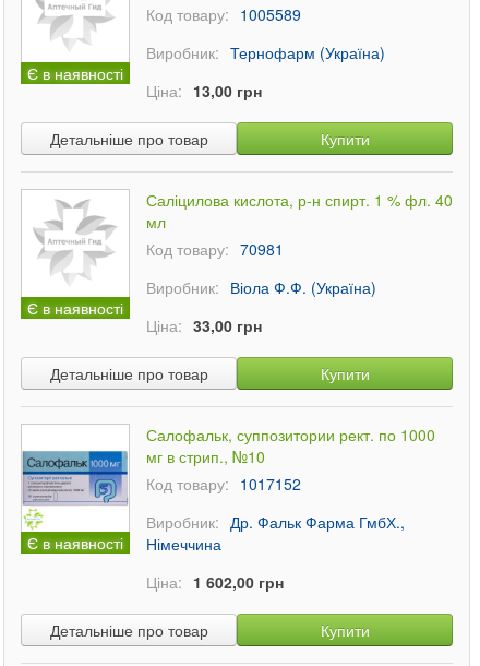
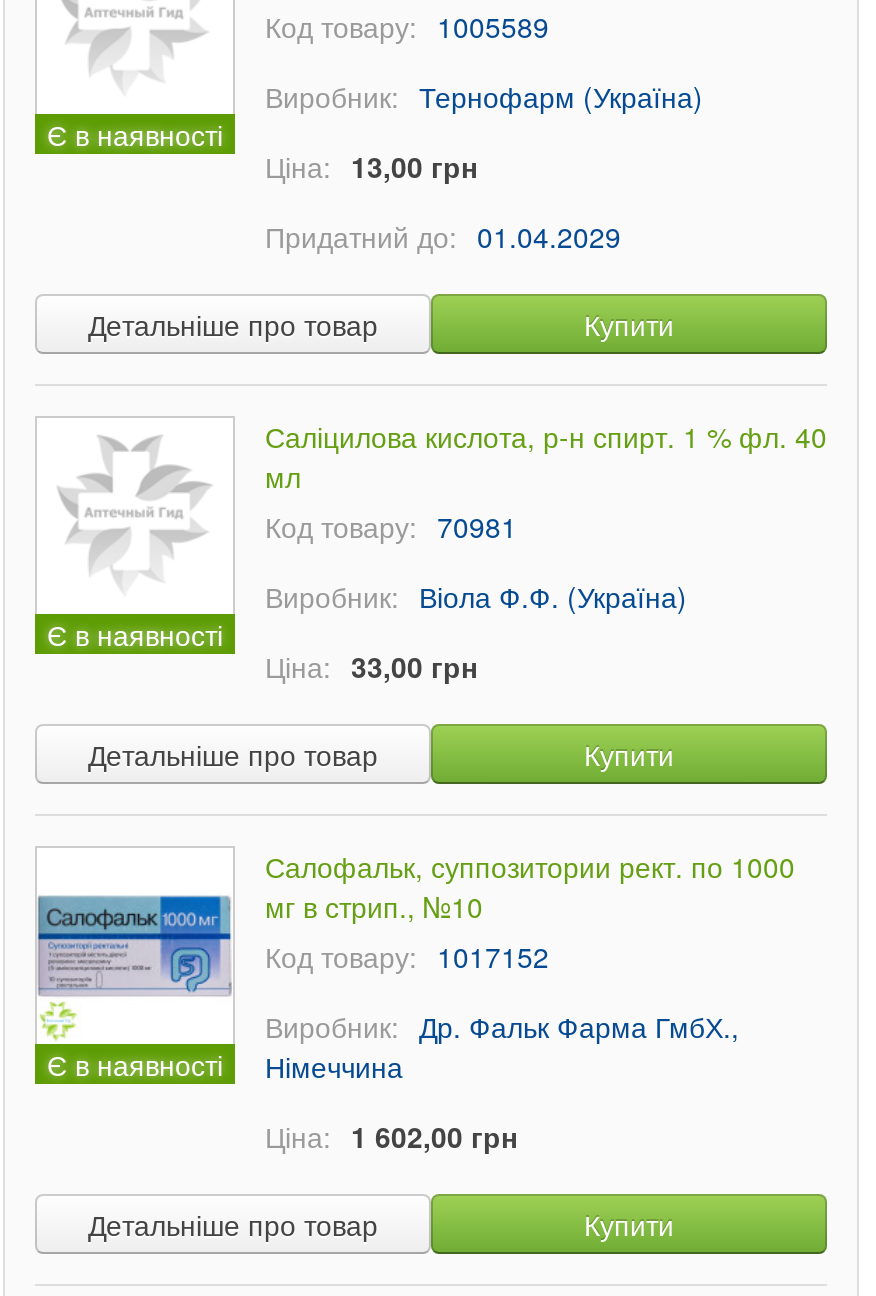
none -> [265,216,621,256] Придатний до: 01.04.2029

